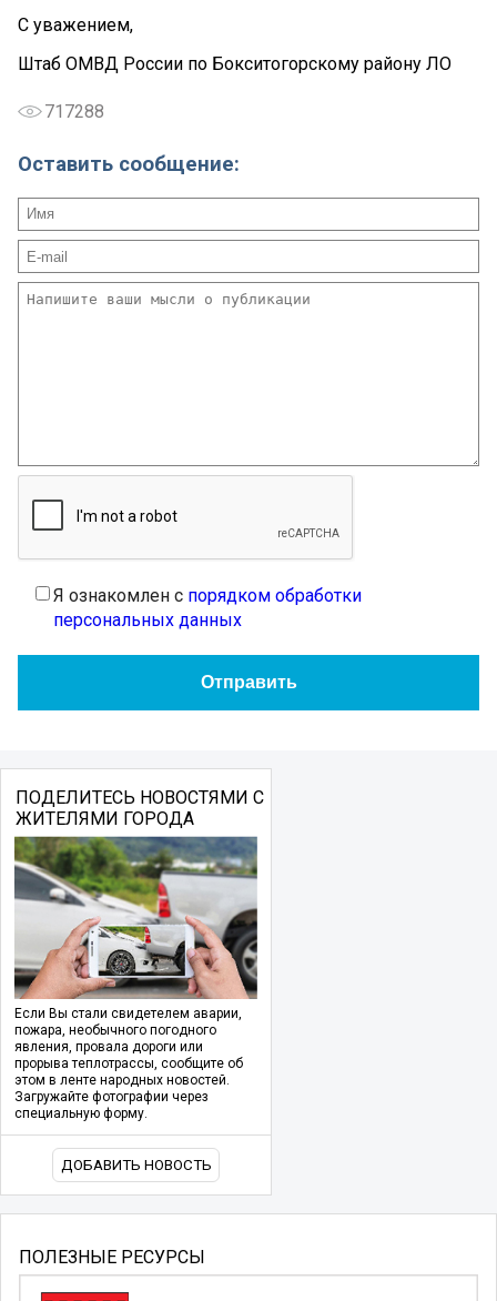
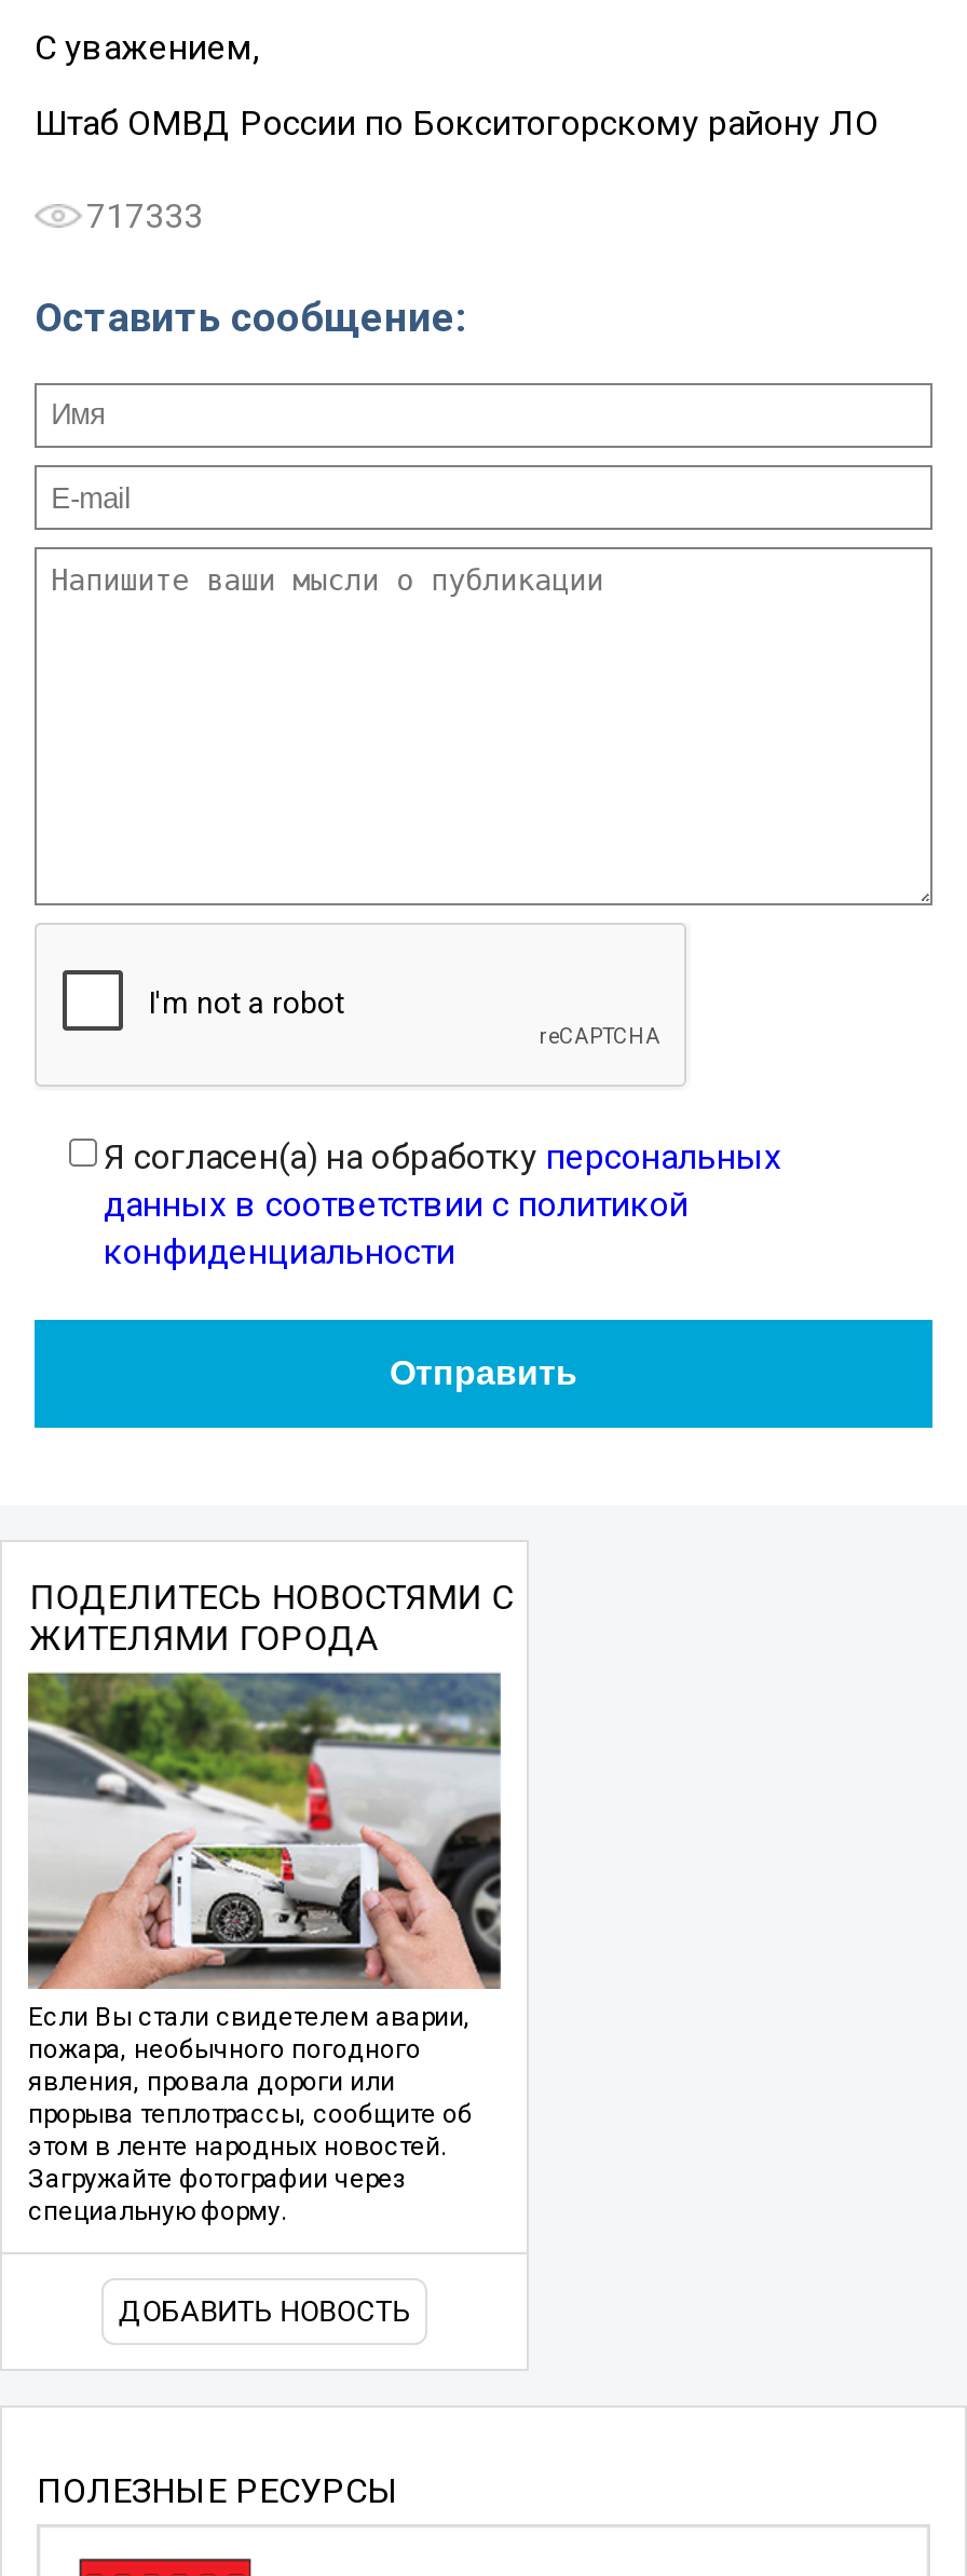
[44,101,104,123] 717288 -> [86,196,203,237] 717333
[53,585,362,630] Я ознакомлен с порядком обработки | персональных данных -> [104,1136,781,1272] Я согласен(а) на обработку персональных | данных в соответствии с политикой | конфиденциальности

